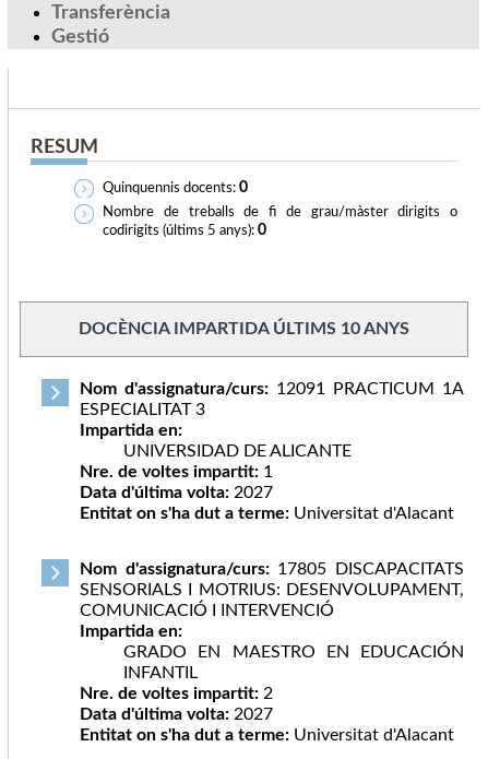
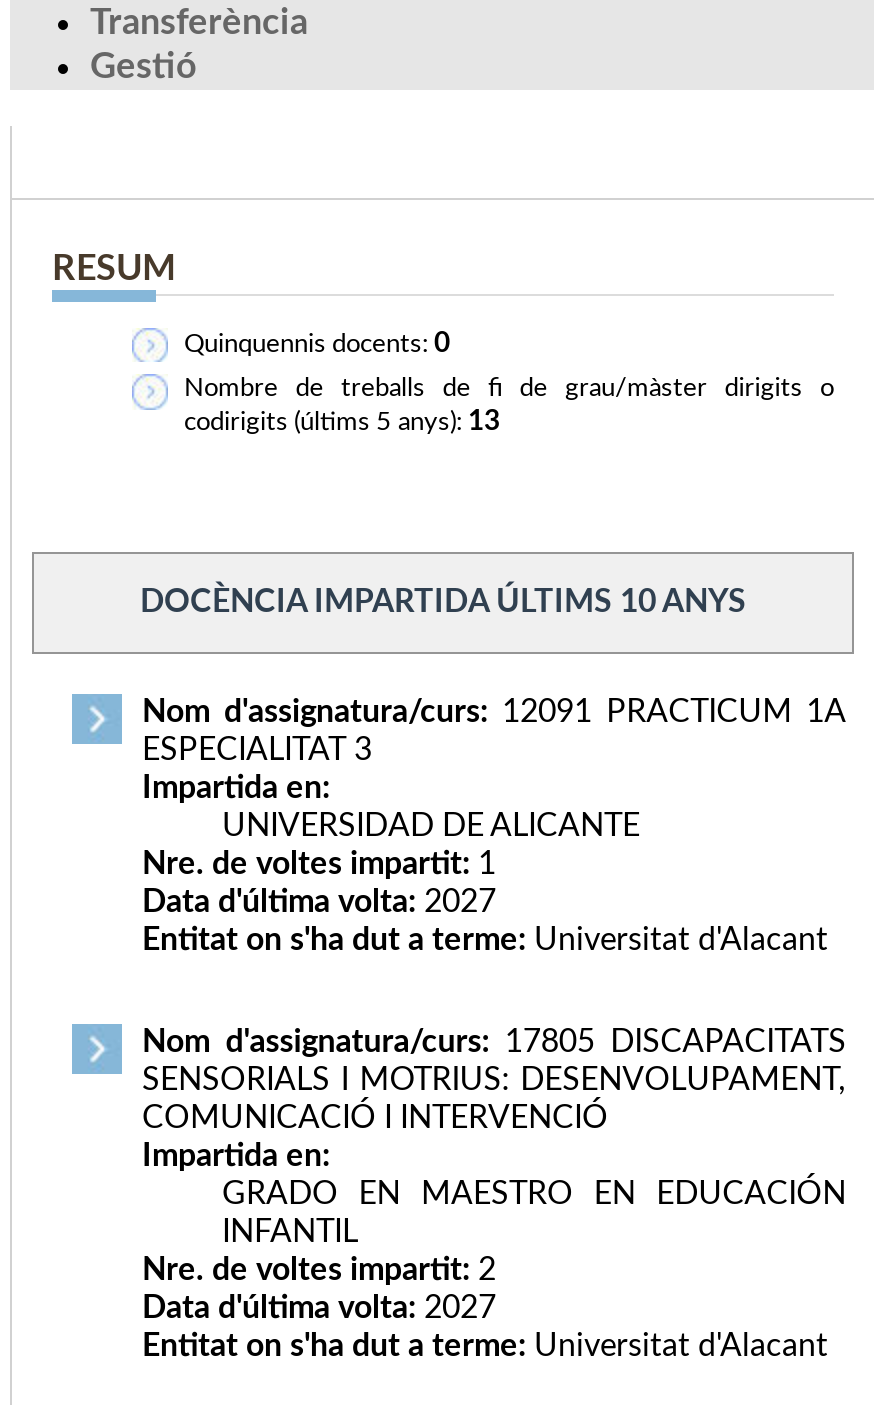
[103,223,266,238] codirigits (últims 5 anys): 0 -> [184,408,500,436] codirigits (últims 5 anys): 13

